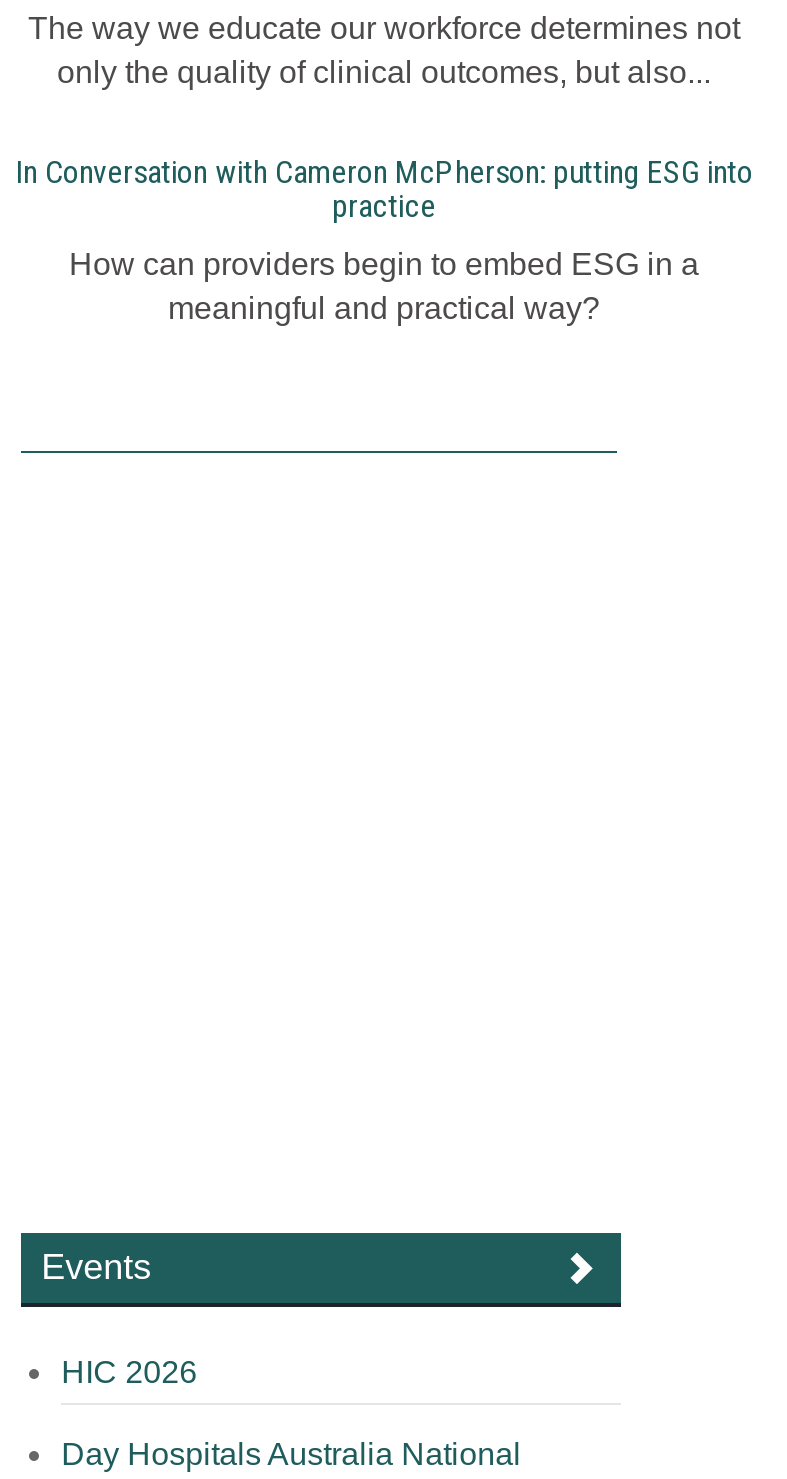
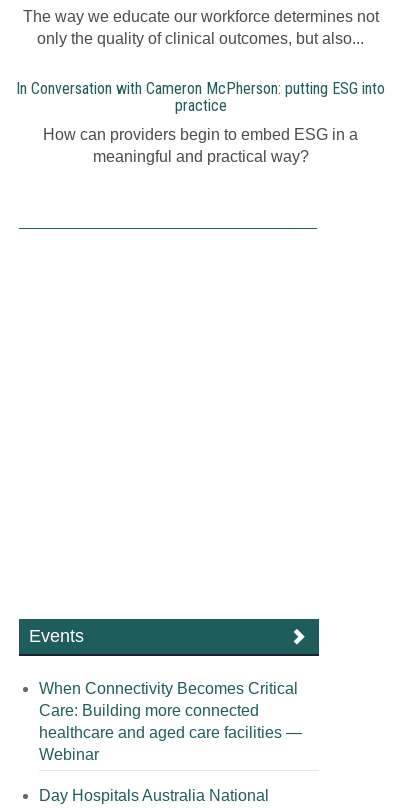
[61,1355,197,1389] HIC 2026 -> [39,680,302,763] When Connectivity Becomes Critical | Care: Building more connected | healthcare and aged care facilities — | Webinar

